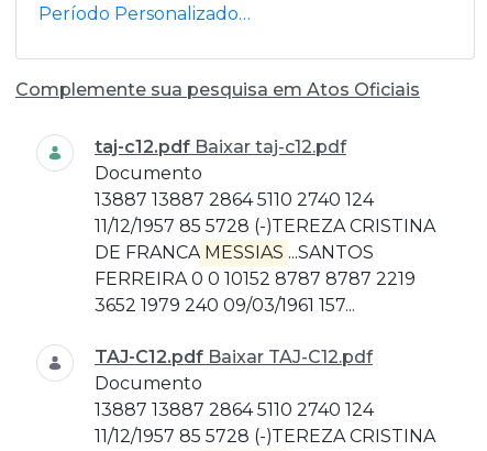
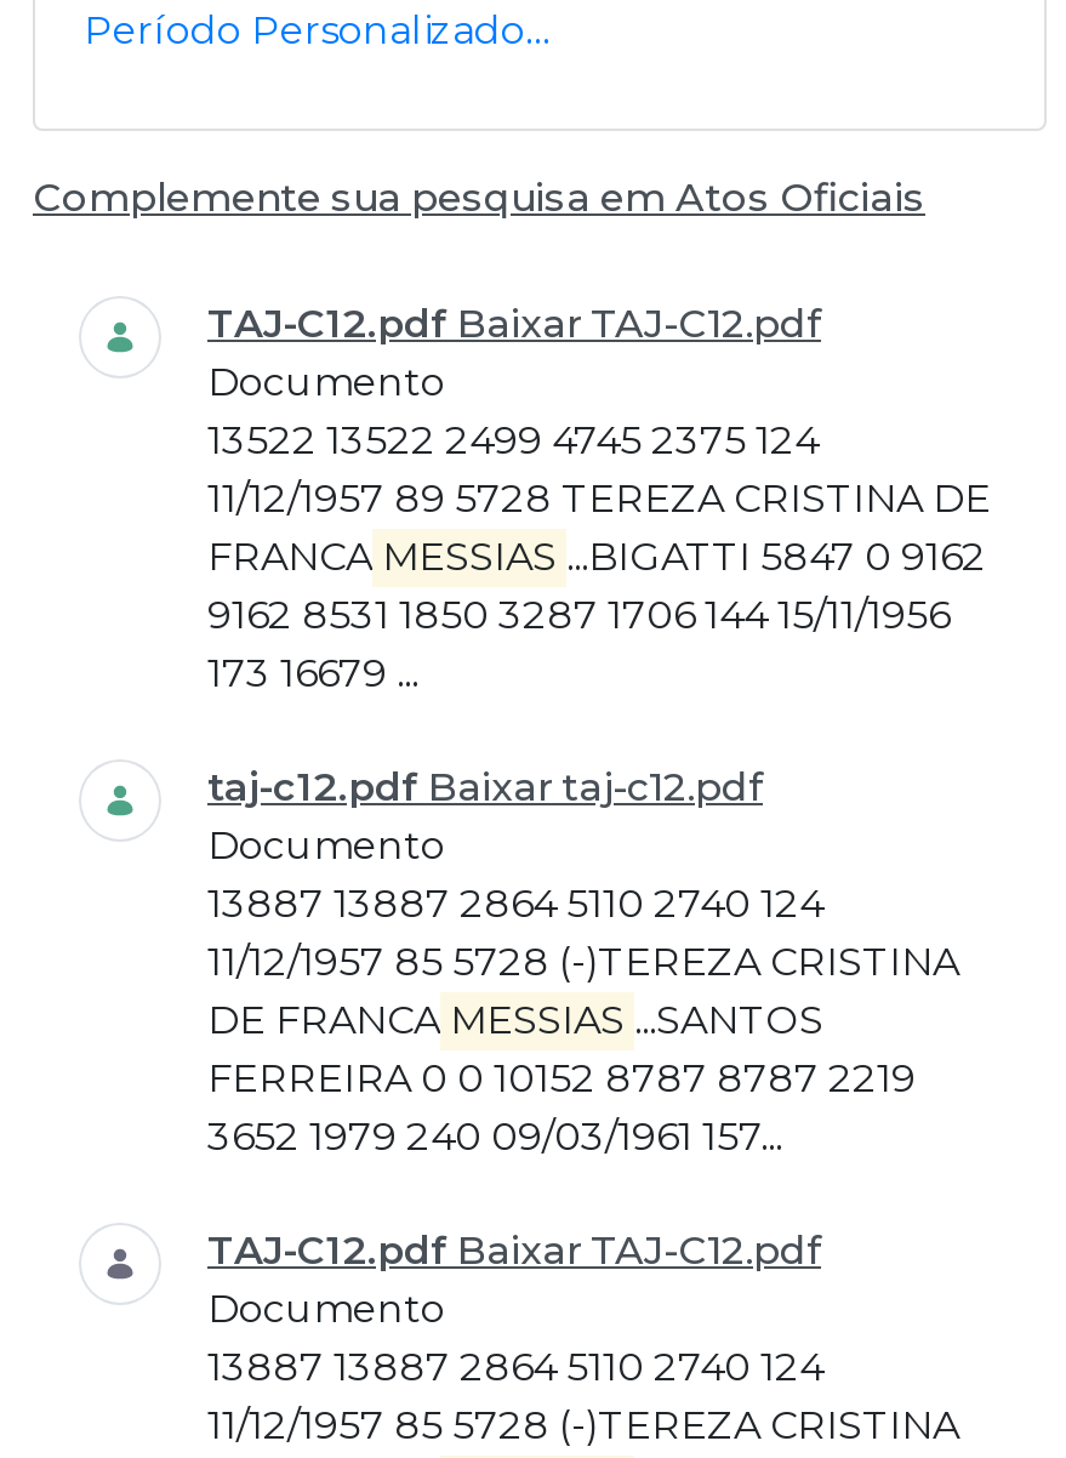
none -> [207,301,991,696] TAJ-C12.pdf Baixar TAJ-C12.pdf | Documento | 13522 13522 2499 4745 2375 124 | 11/12/1957 89 5728 TEREZA CRISTINA DE | FRANCA MESSIAS ...BIGATTI 5847 0 9162 | 9162 8531 1850 3287 1706 144 15/11/1956 | 173 16679 ...

